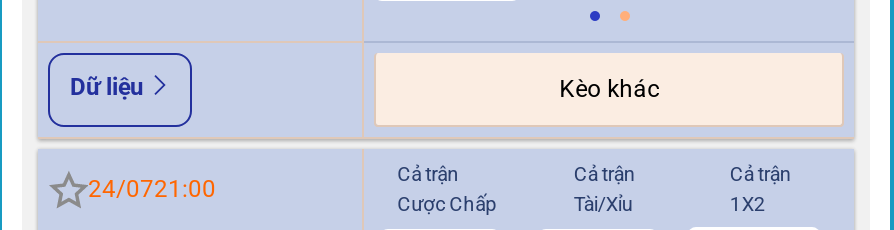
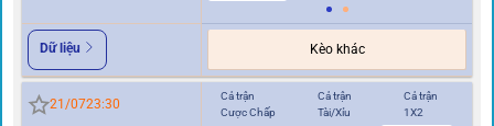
[88,175,216,203] 24/0721:00 -> [50,96,120,111] 21/0723:30

